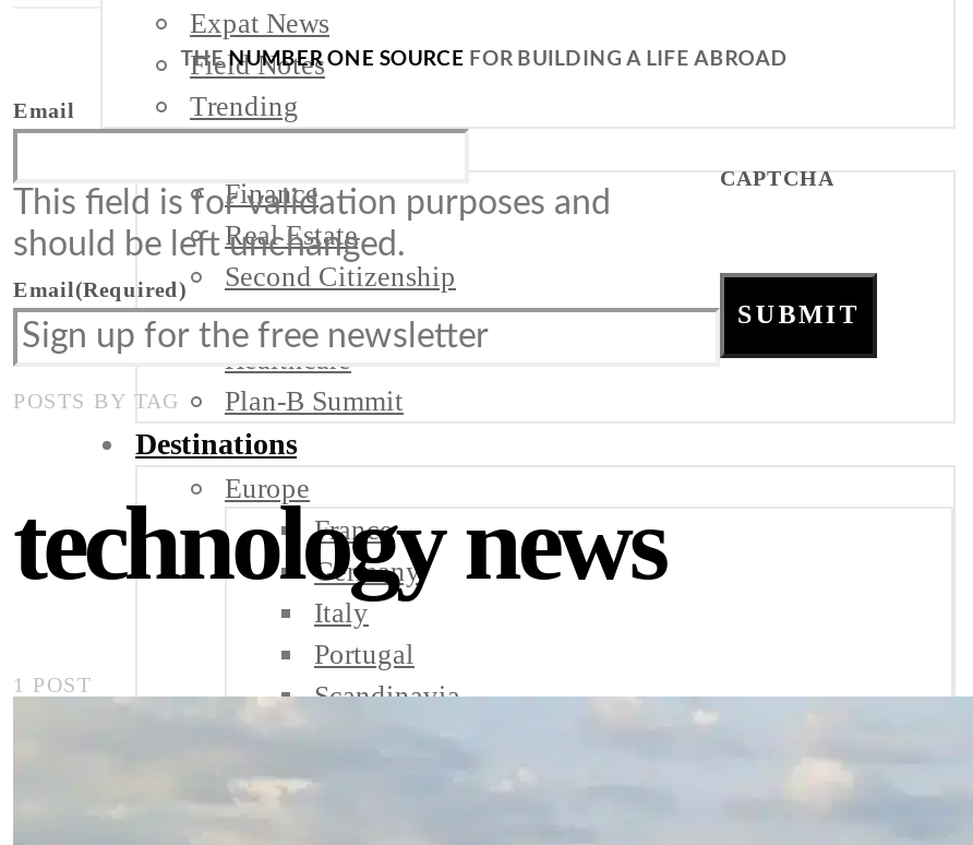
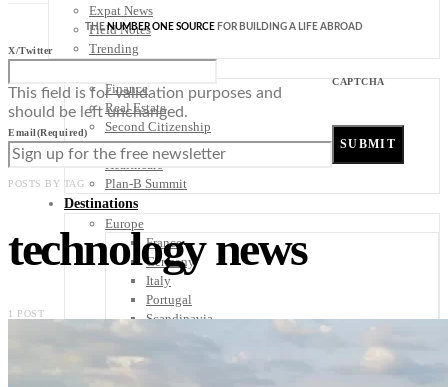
[13,97,75,121] Email -> [8,45,52,56] X/Twitter

